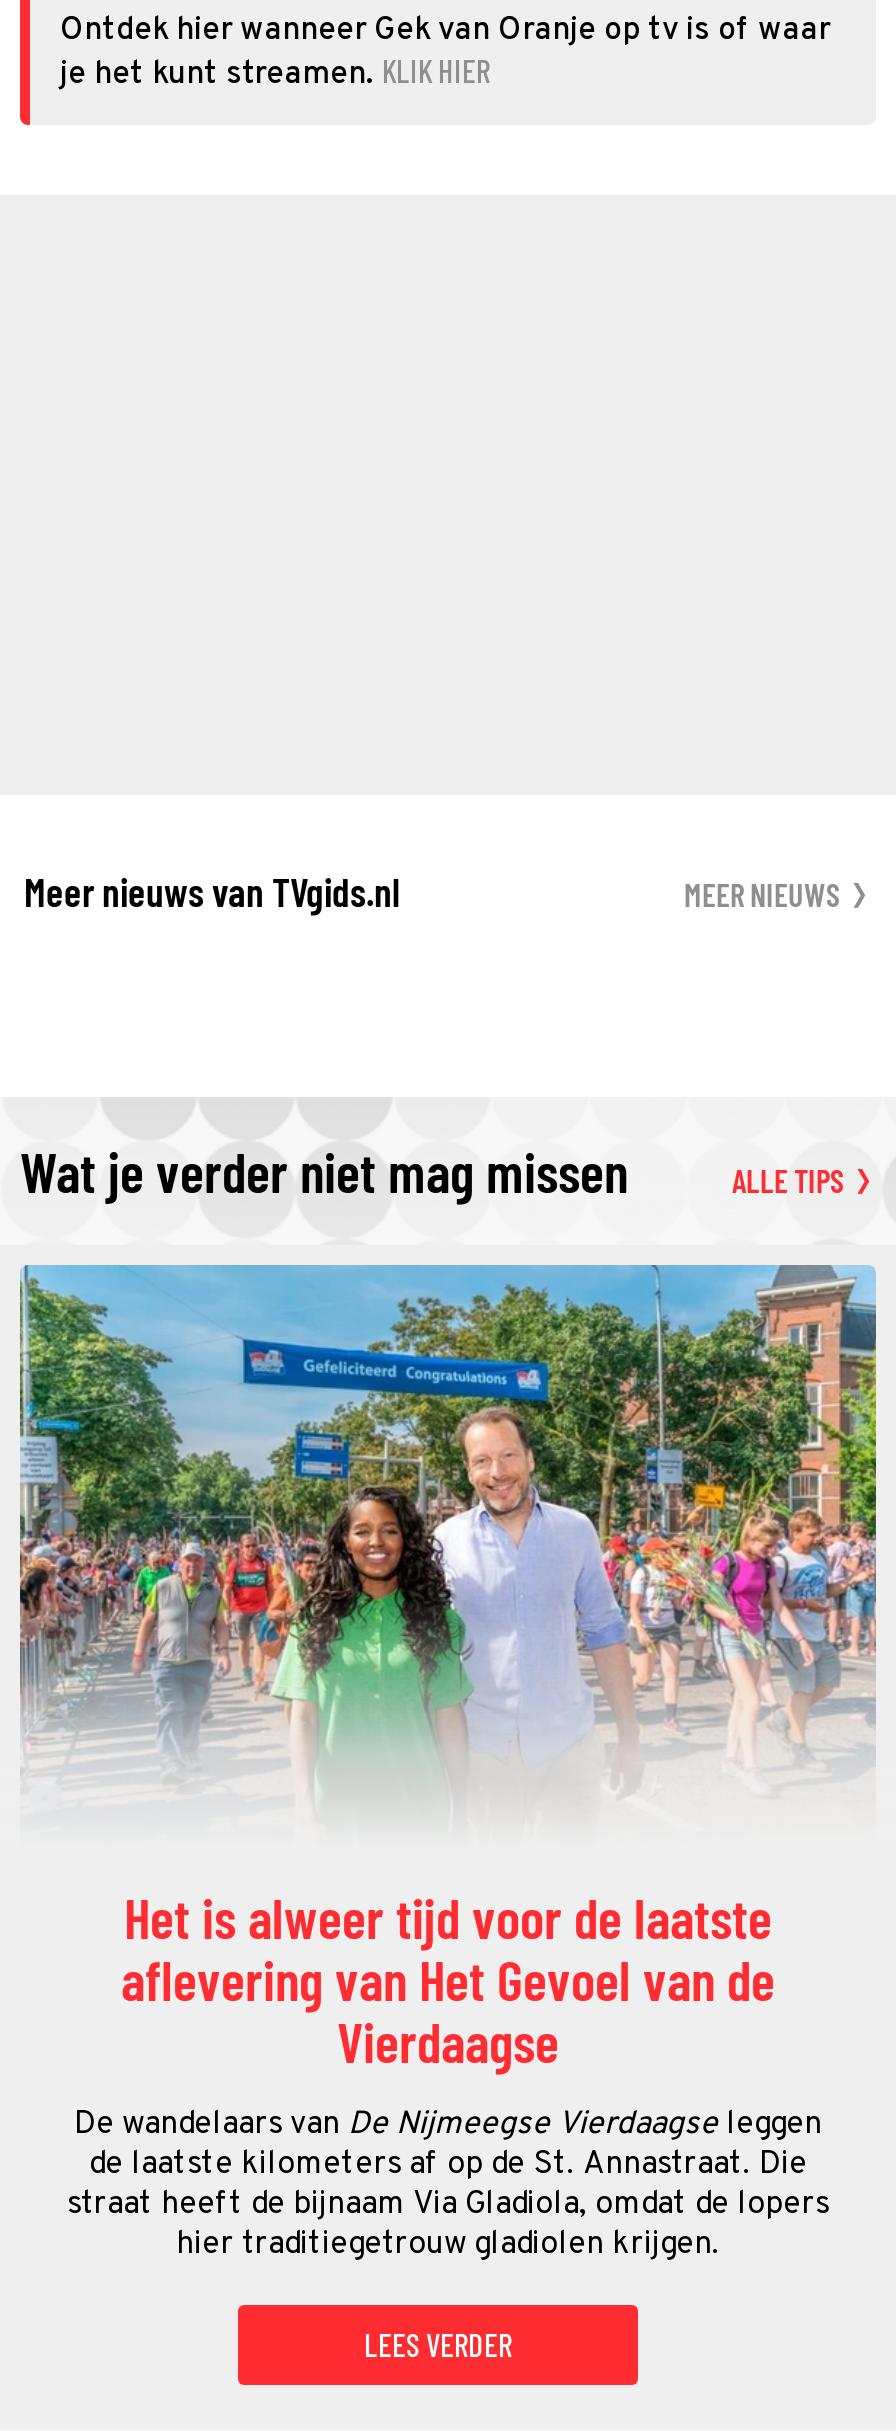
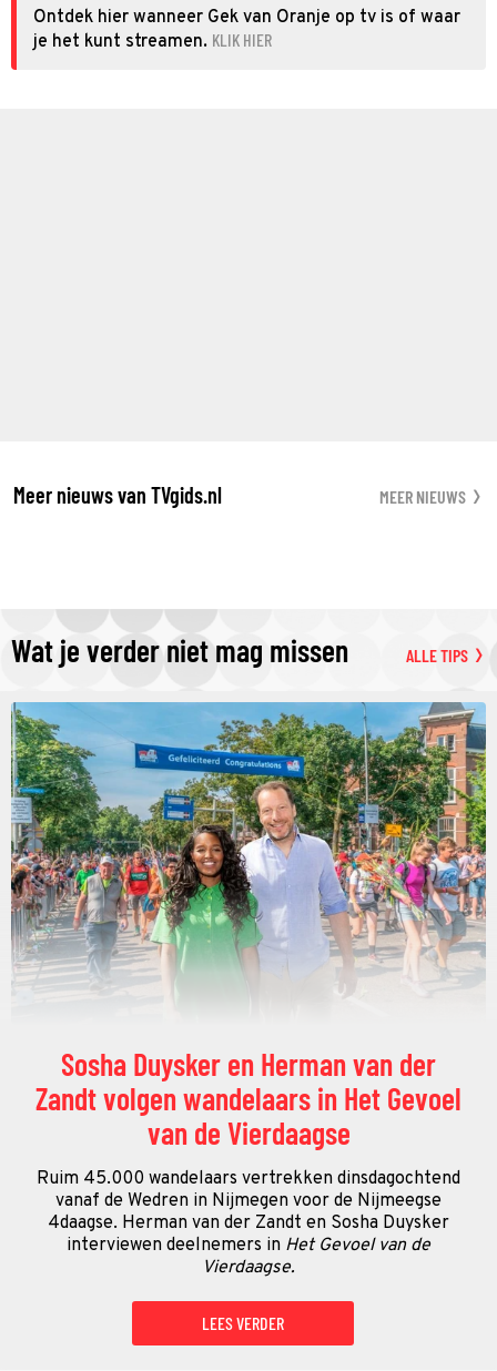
[67,1883,829,2265] Het is alweer tijd voor de laatste | aflevering van Het Gevoel van de | Vierdaagse | De wandelaars van De Nijmeegse Vierdaagse leggen | de laatste kilometers af op de St. Annastraat. Die | straat heeft de bijnaam Via Gladiola, omdat de lopers | hier traditiegetrouw gladiolen krijgen. -> [35,1045,461,1279] Sosha Duysker en Herman van der | Zandt volgen wandelaars in Het Gevoel | van de Vierdaagse | Ruim 45.000 wandelaars vertrekken dinsdagochtend | vanaf de Wedren in Nijmegen voor de Nijmeegse | 4daagse. Herman van der Zandt en Sosha Duysker | interviewen deelnemers in Het Gevoel van de | Vierdaagse.

